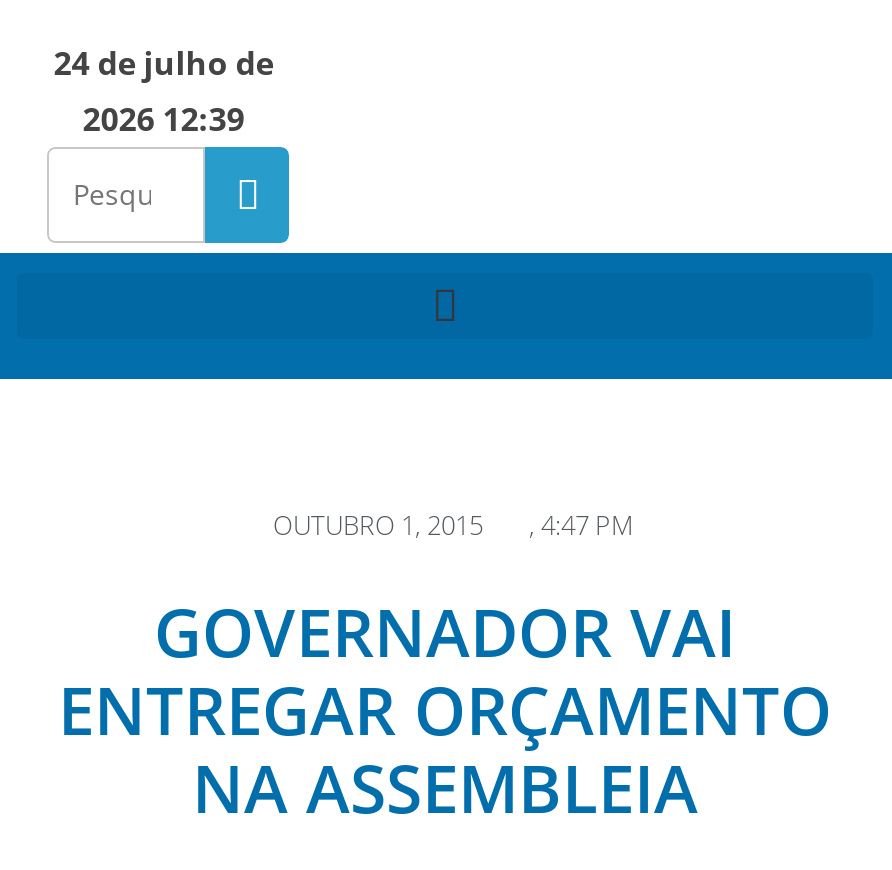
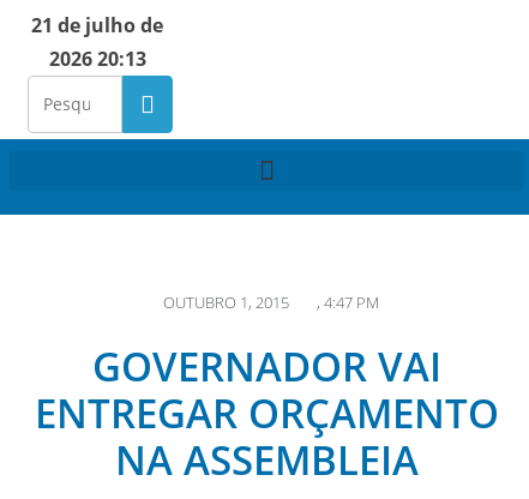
[53,41,273,85] 24 de julho de -> [31,12,163,38] 21 de julho de
[82,97,244,141] 2026 12:39 -> [49,46,146,72] 2026 20:13

